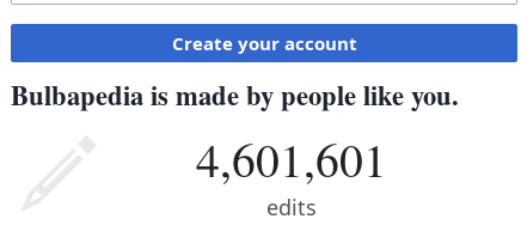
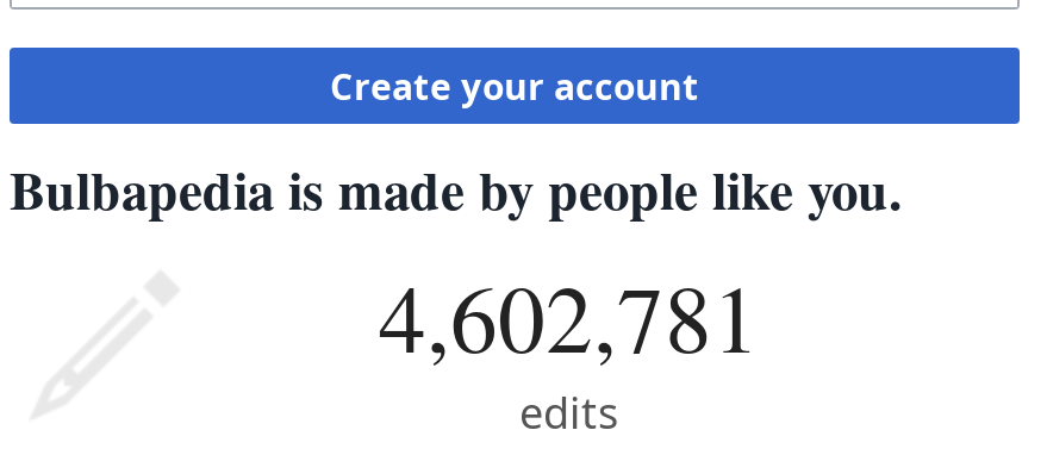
[196,127,387,190] 4,601,601 -> [379,253,760,379] 4,602,781

